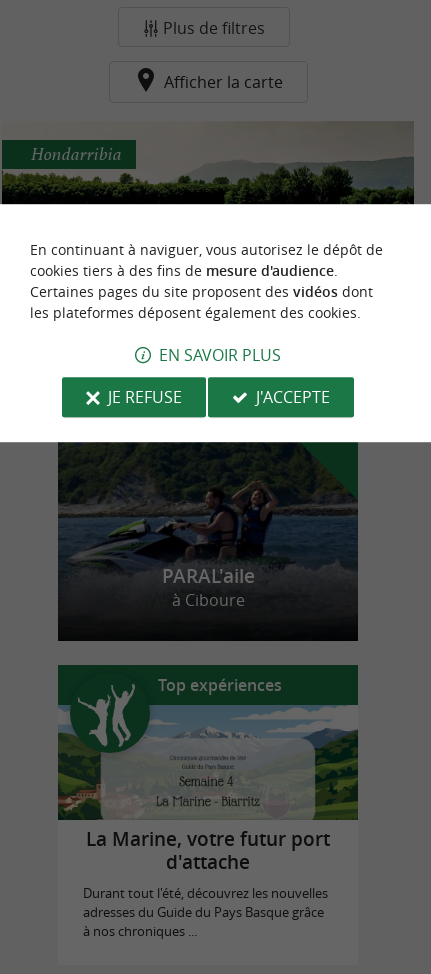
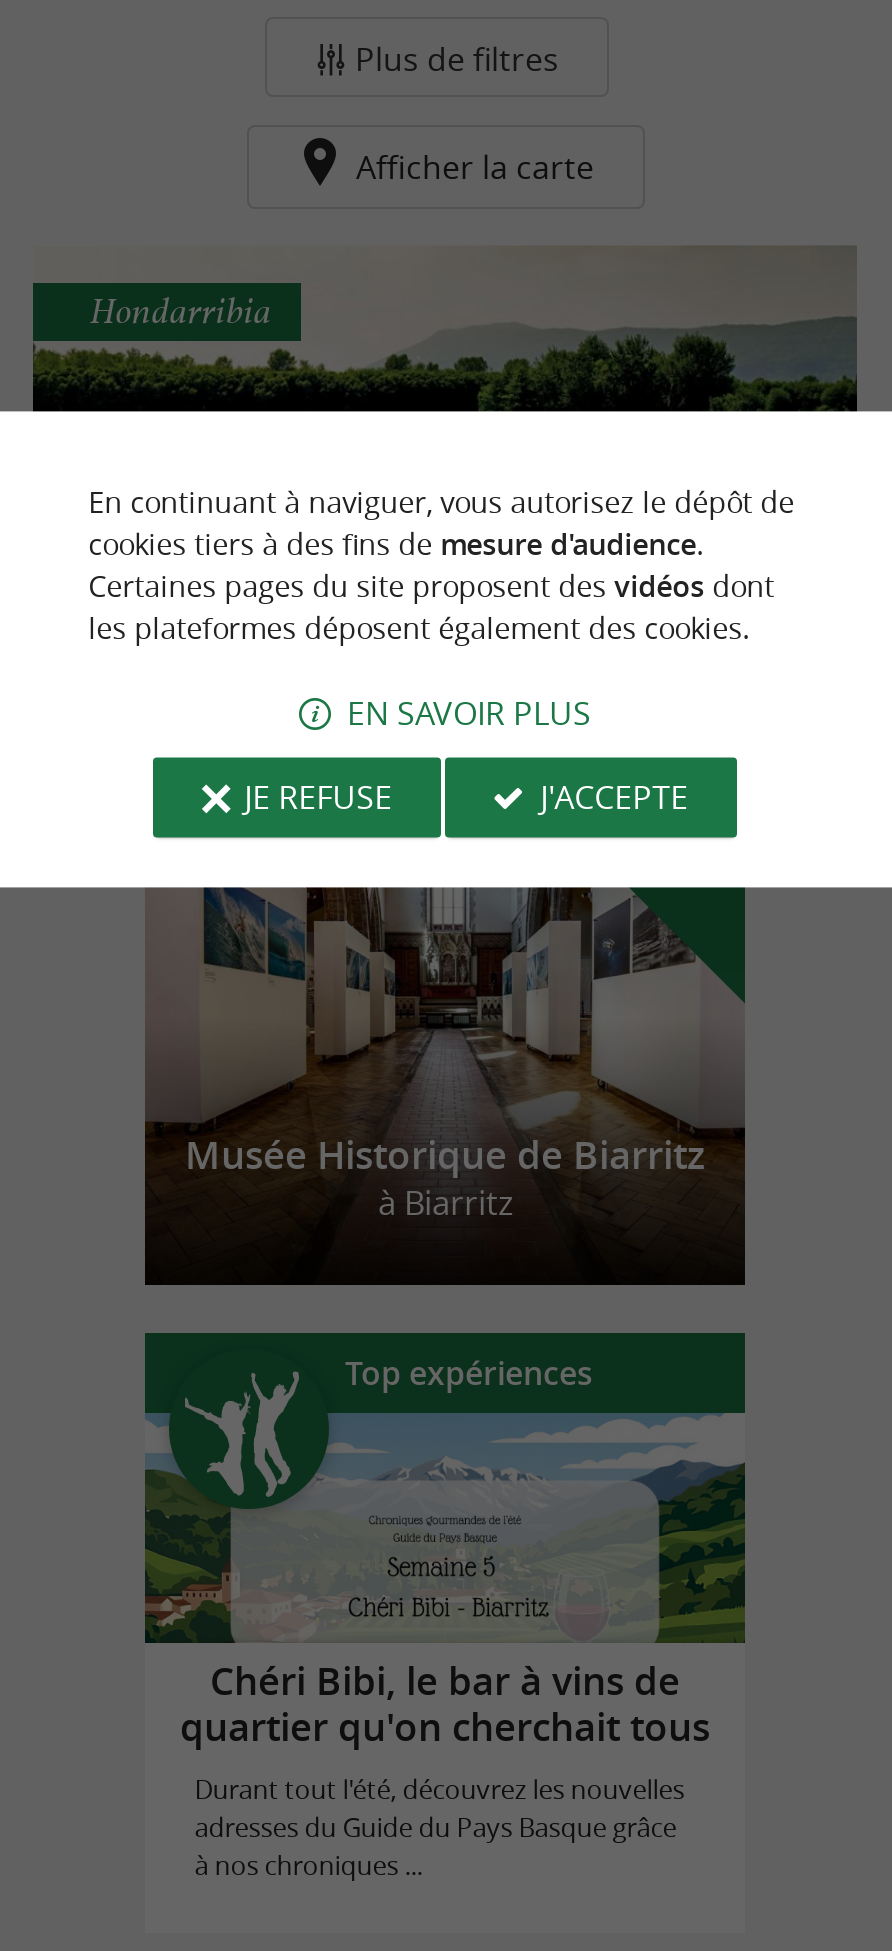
[58,442,358,611] [image] | PARAL'aile | à Ciboure -> [147,887,743,1224] [image] | Musée Historique de Biarritz | à Biarritz
[86,826,330,875] La Marine, votre futur port | d'attache -> [180,1655,710,1753] Chéri Bibi, le bar à vins de | quartier qu'on cherchait tous

